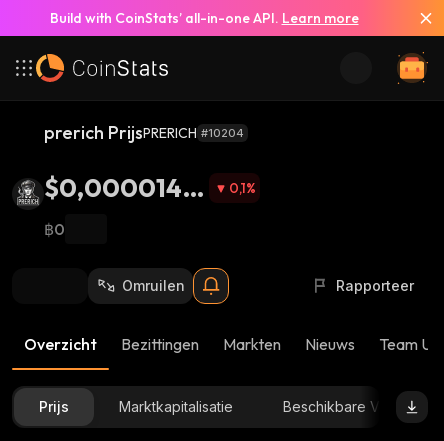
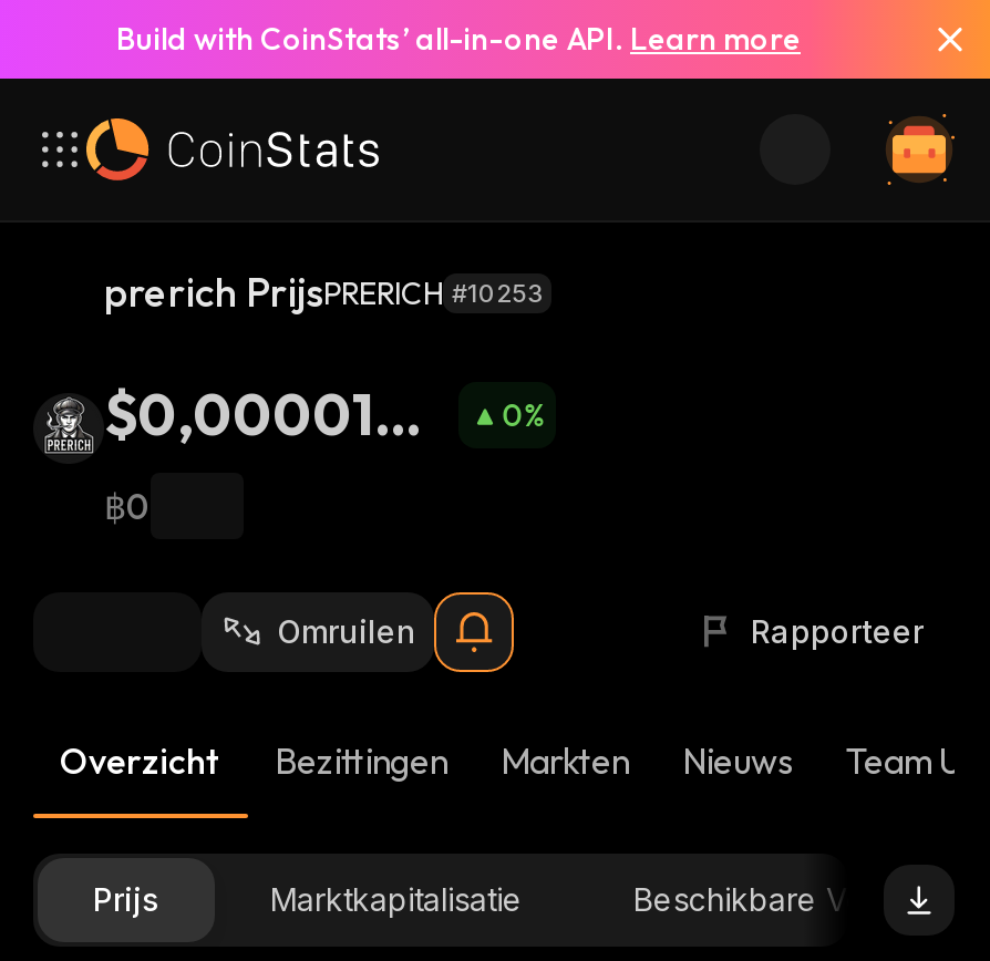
[44,121,244,144] prerich PrijsPRERICH #10204 -> [104,267,543,318] prerich PrijsPRERICH #10253
[229,179,256,197] 0,1% -> [502,395,547,435] 0%

